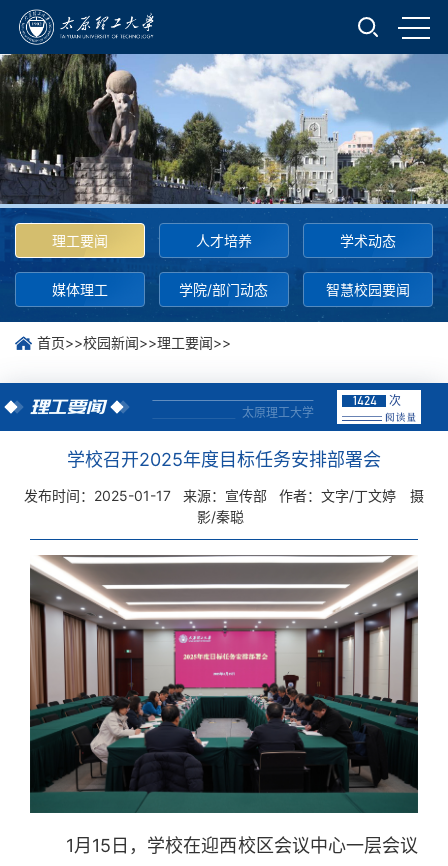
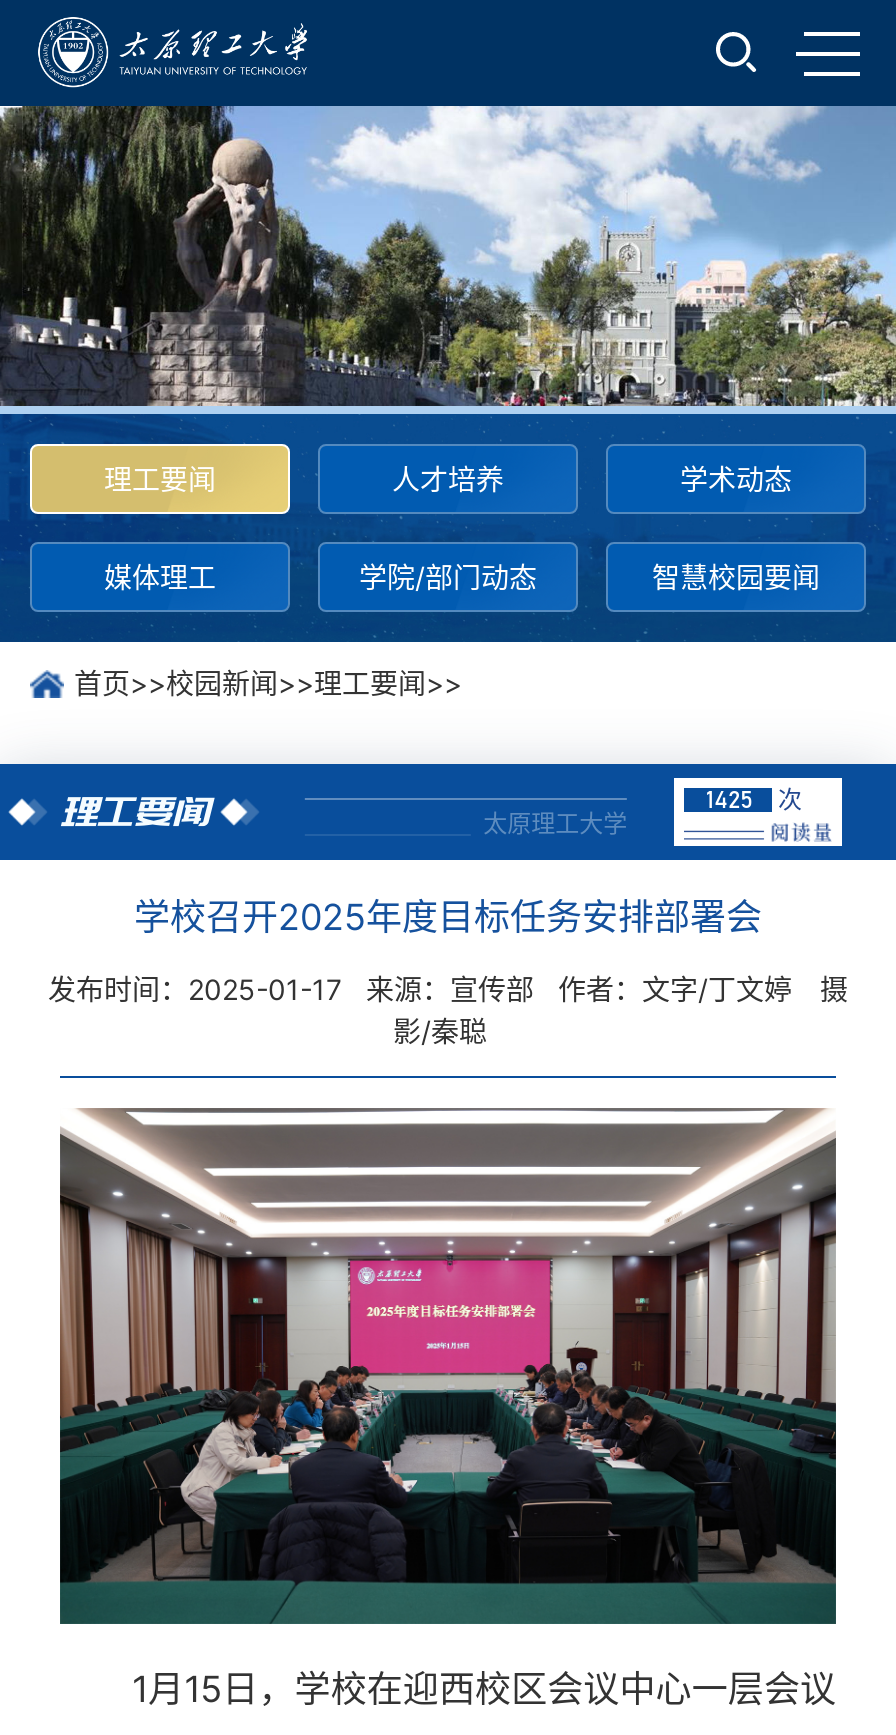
[353,393,401,408] 1424 次 -> [706,784,802,814] 1425 次

